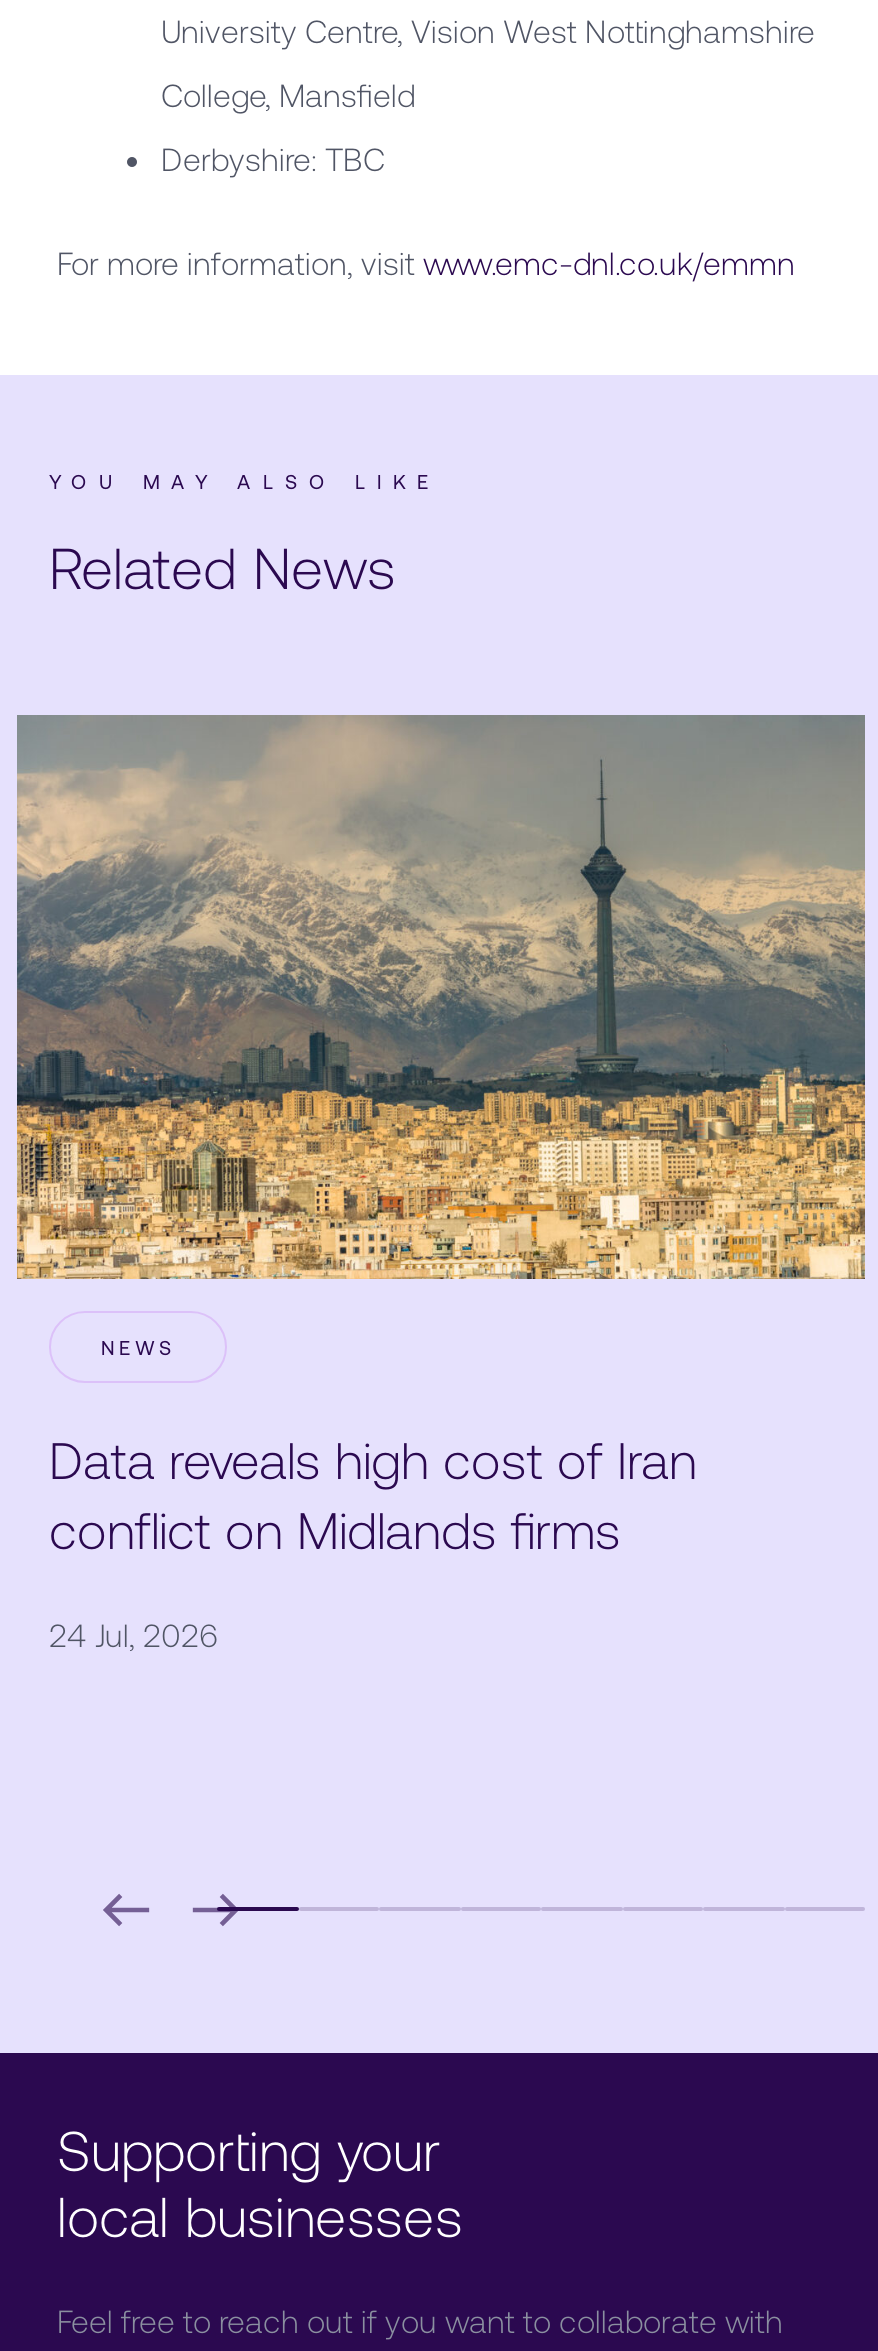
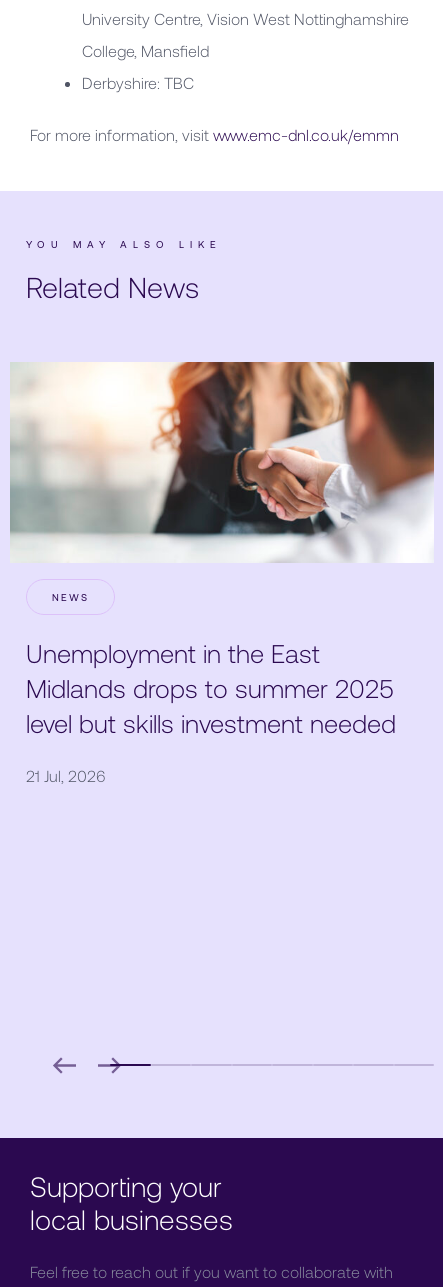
[15,714,867,1280] [image] -> [10,361,434,563] [image]
moved [101,1336,175,1360] -> [52,591,89,603]: NEWS
[49,1428,697,1560] Data reveals high cost of Iran | conflict on Midlands firms -> [26,637,396,738] Unemployment in the East | Midlands drops to summer 2025 | level but skills investment needed
[49,1616,219,1654] 24 Jul, 2026 -> [26,766,106,785] 21 Jul, 2026

